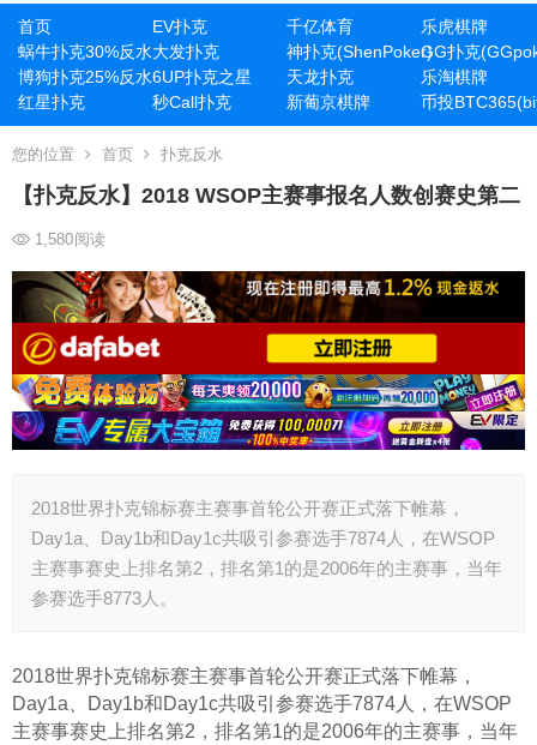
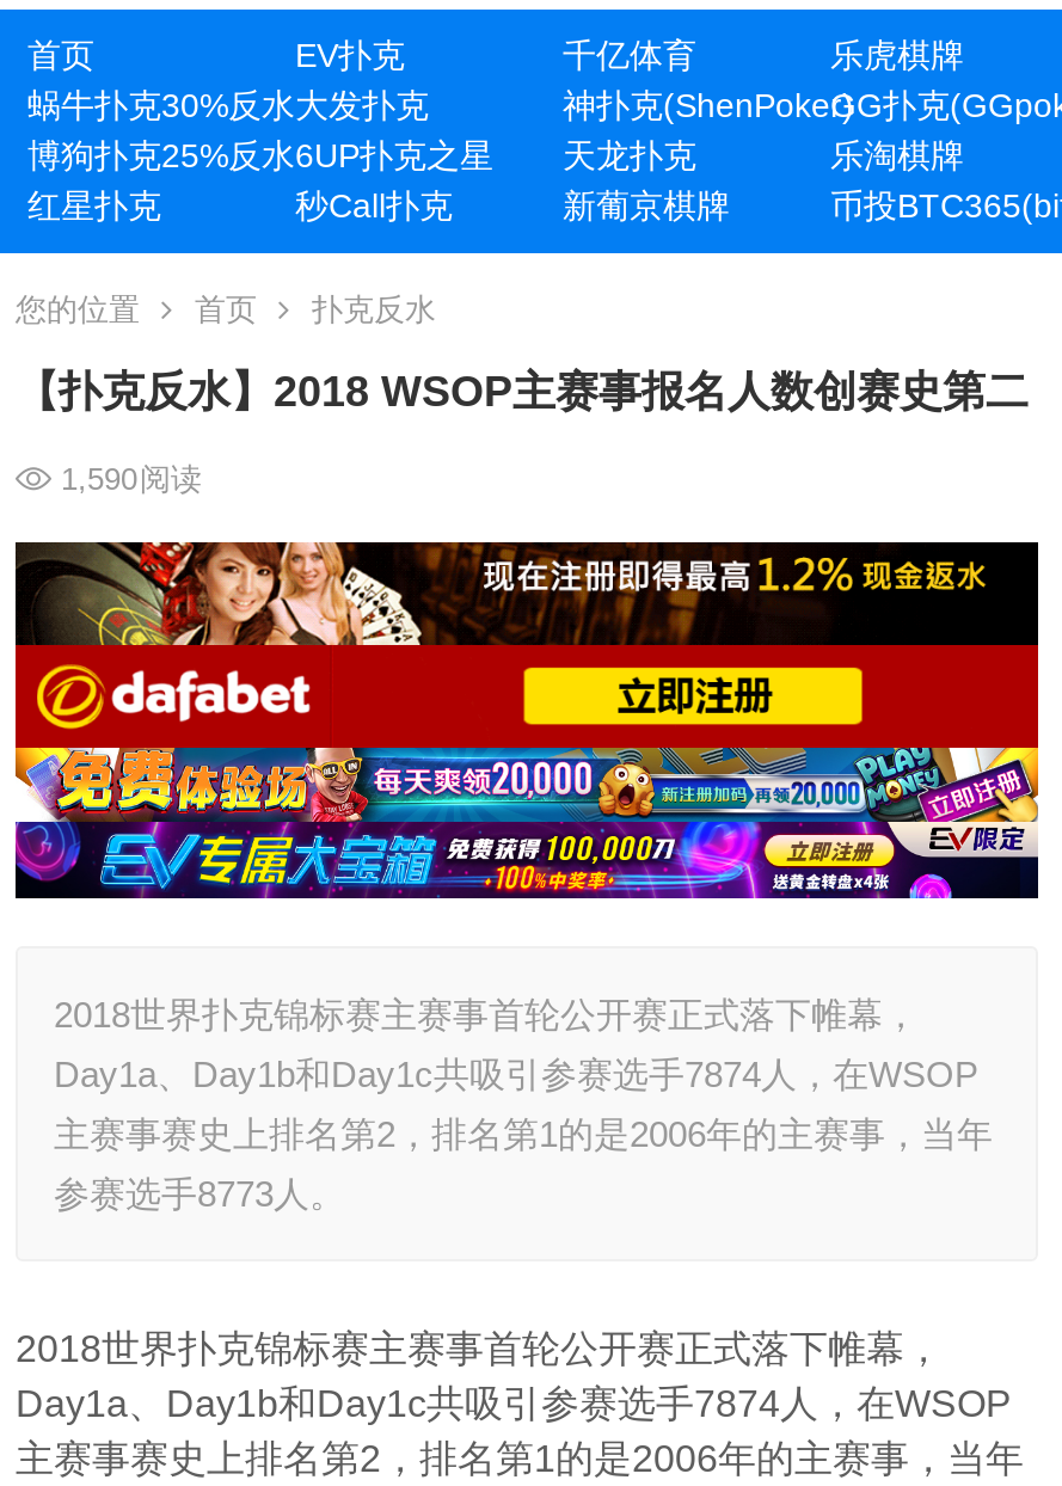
[30,230,105,248] 1,580阅读 -> [51,461,202,497] 1,590阅读

